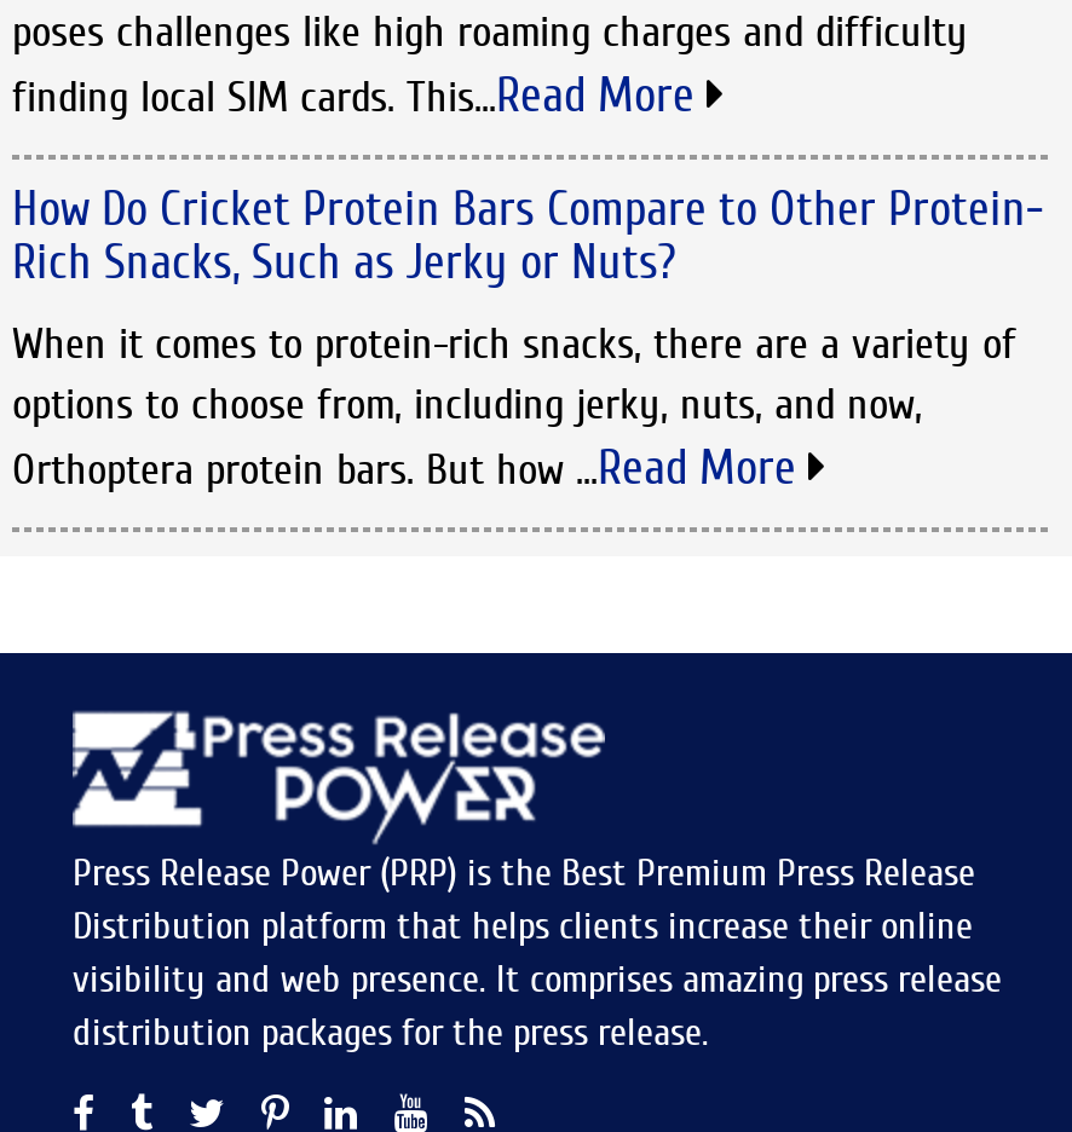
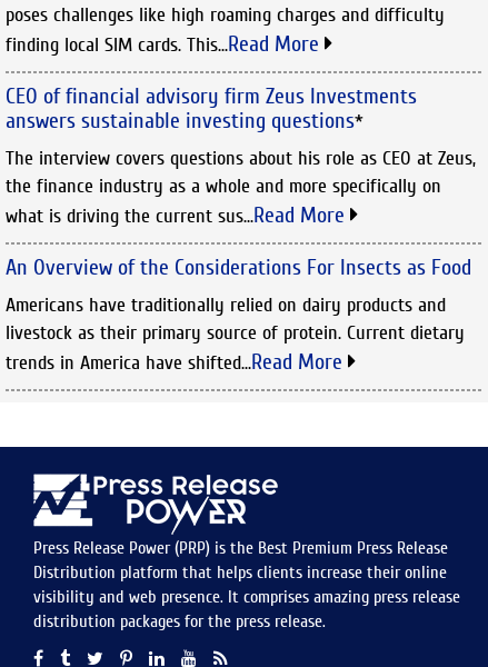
[12,181,1043,496] How Do Cricket Protein Bars Compare to Other Protein- | Rich Snacks, Such as Jerky or Nuts? | When it comes to protein-rich snacks, there are a variety of | options to choose from, including jerky, nuts, and now, | Orthoptera protein bars. But how ...Read More -> [6,83,476,375] CEO of financial advisory firm Zeus Investments | answers sustainable investing questions* | The interview covers questions about his role as CEO at Zeus, | the finance industry as a whole and more specifically on | what is driving the current sus...Read More | An Overview of the Considerations For Insects as Food | Americans have traditionally relied on dairy products and | livestock as their primary source of protein. Current dietary | trends in America have shifted...Read More

